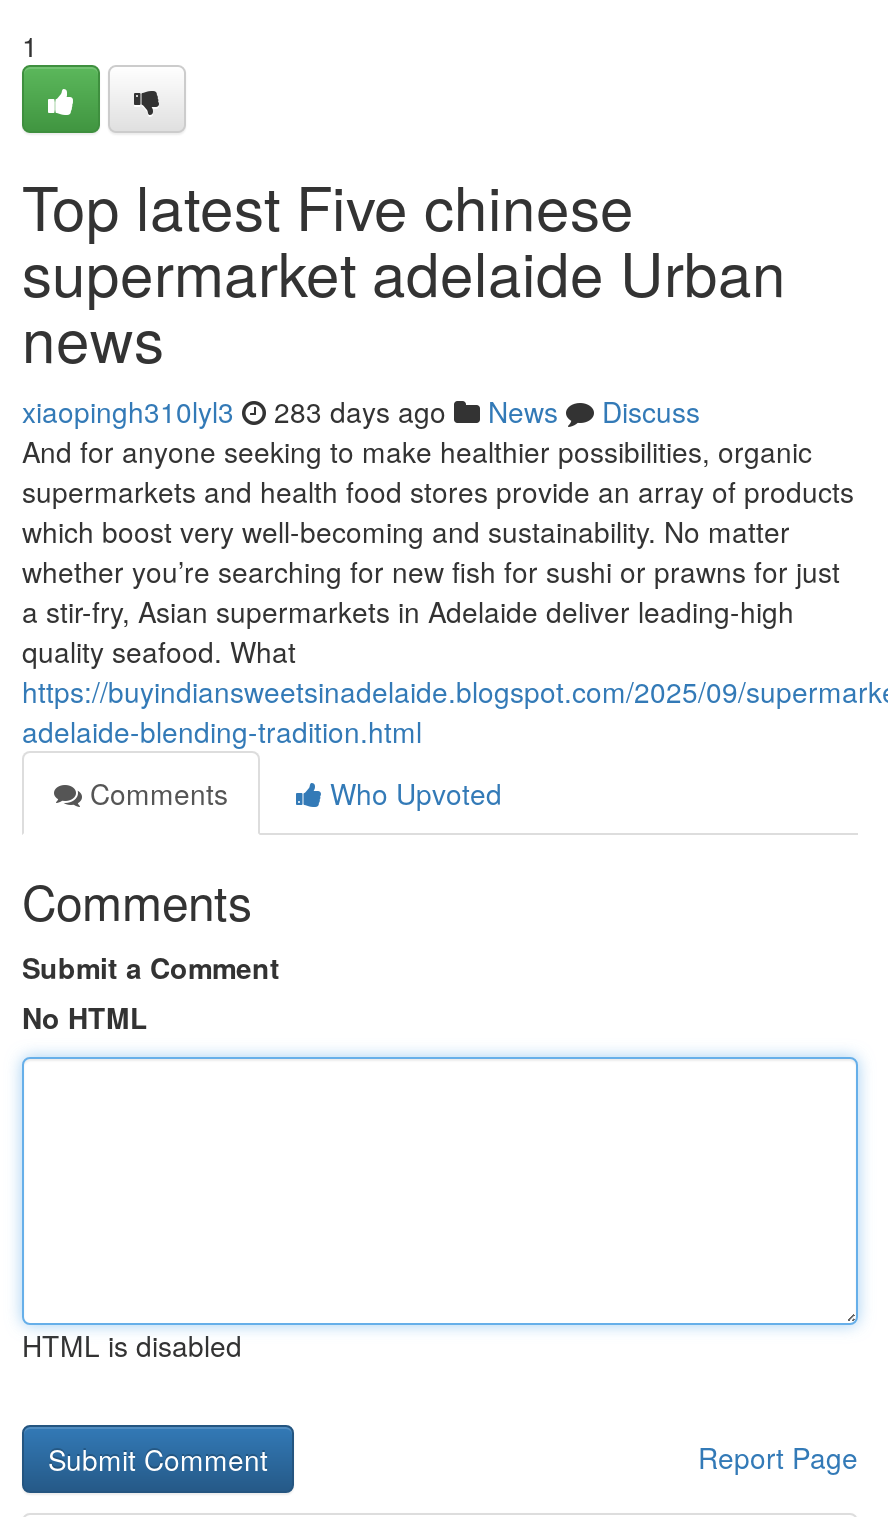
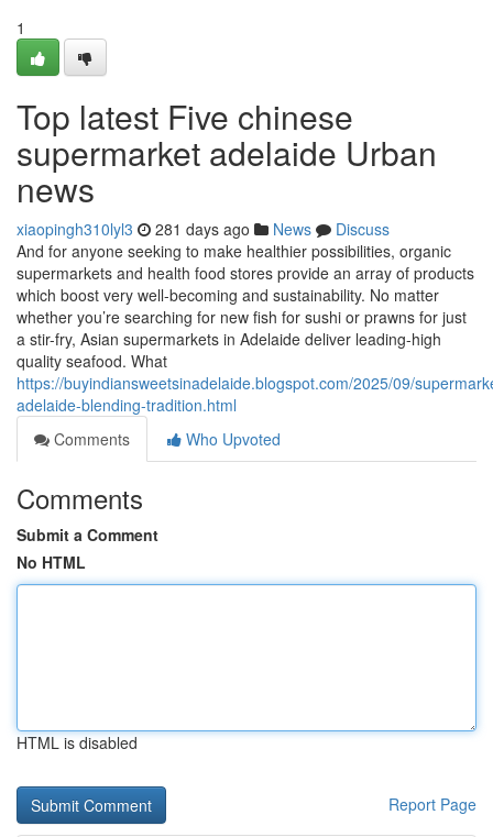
[22,391,700,431] xiaopingh310lyl3 283 days ago News Discuss -> [17,218,390,240] xiaopingh310lyl3 281 days ago News Discuss

